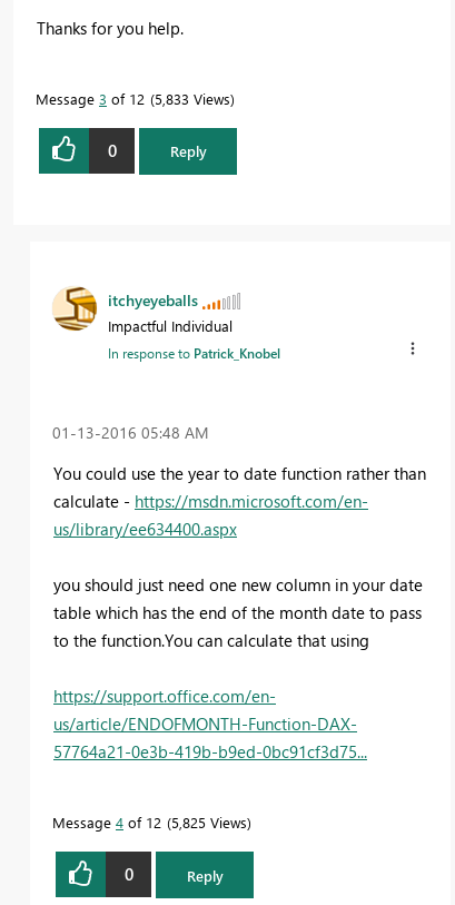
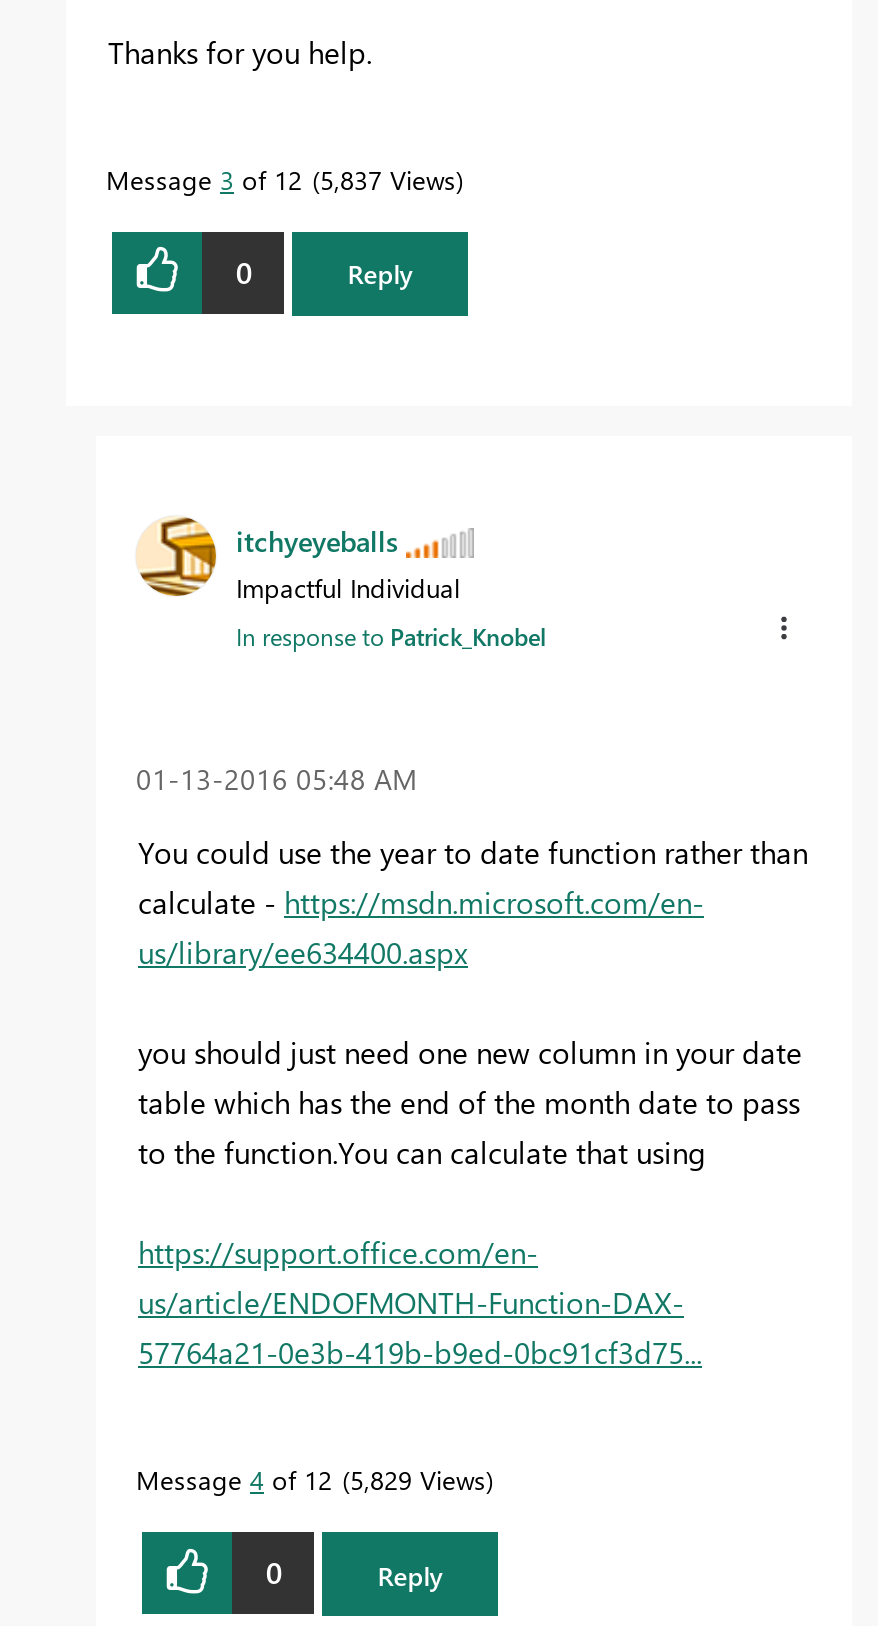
[36,88,230,107] Message 3 of 12 5,833 Views -> [106,161,456,195] Message 3 of 12 5,837 Views
[52,812,247,831] Message 4 of 12 5,825 Views -> [136,1462,486,1496] Message 4 of 12 5,829 Views

